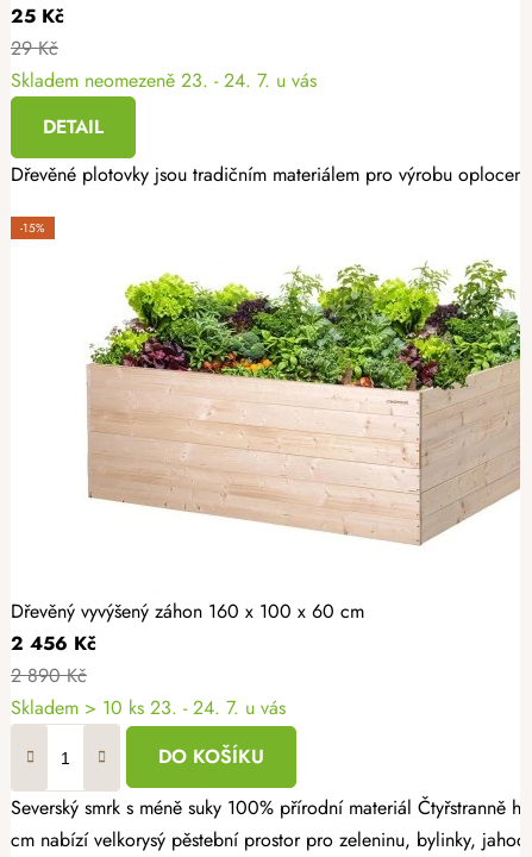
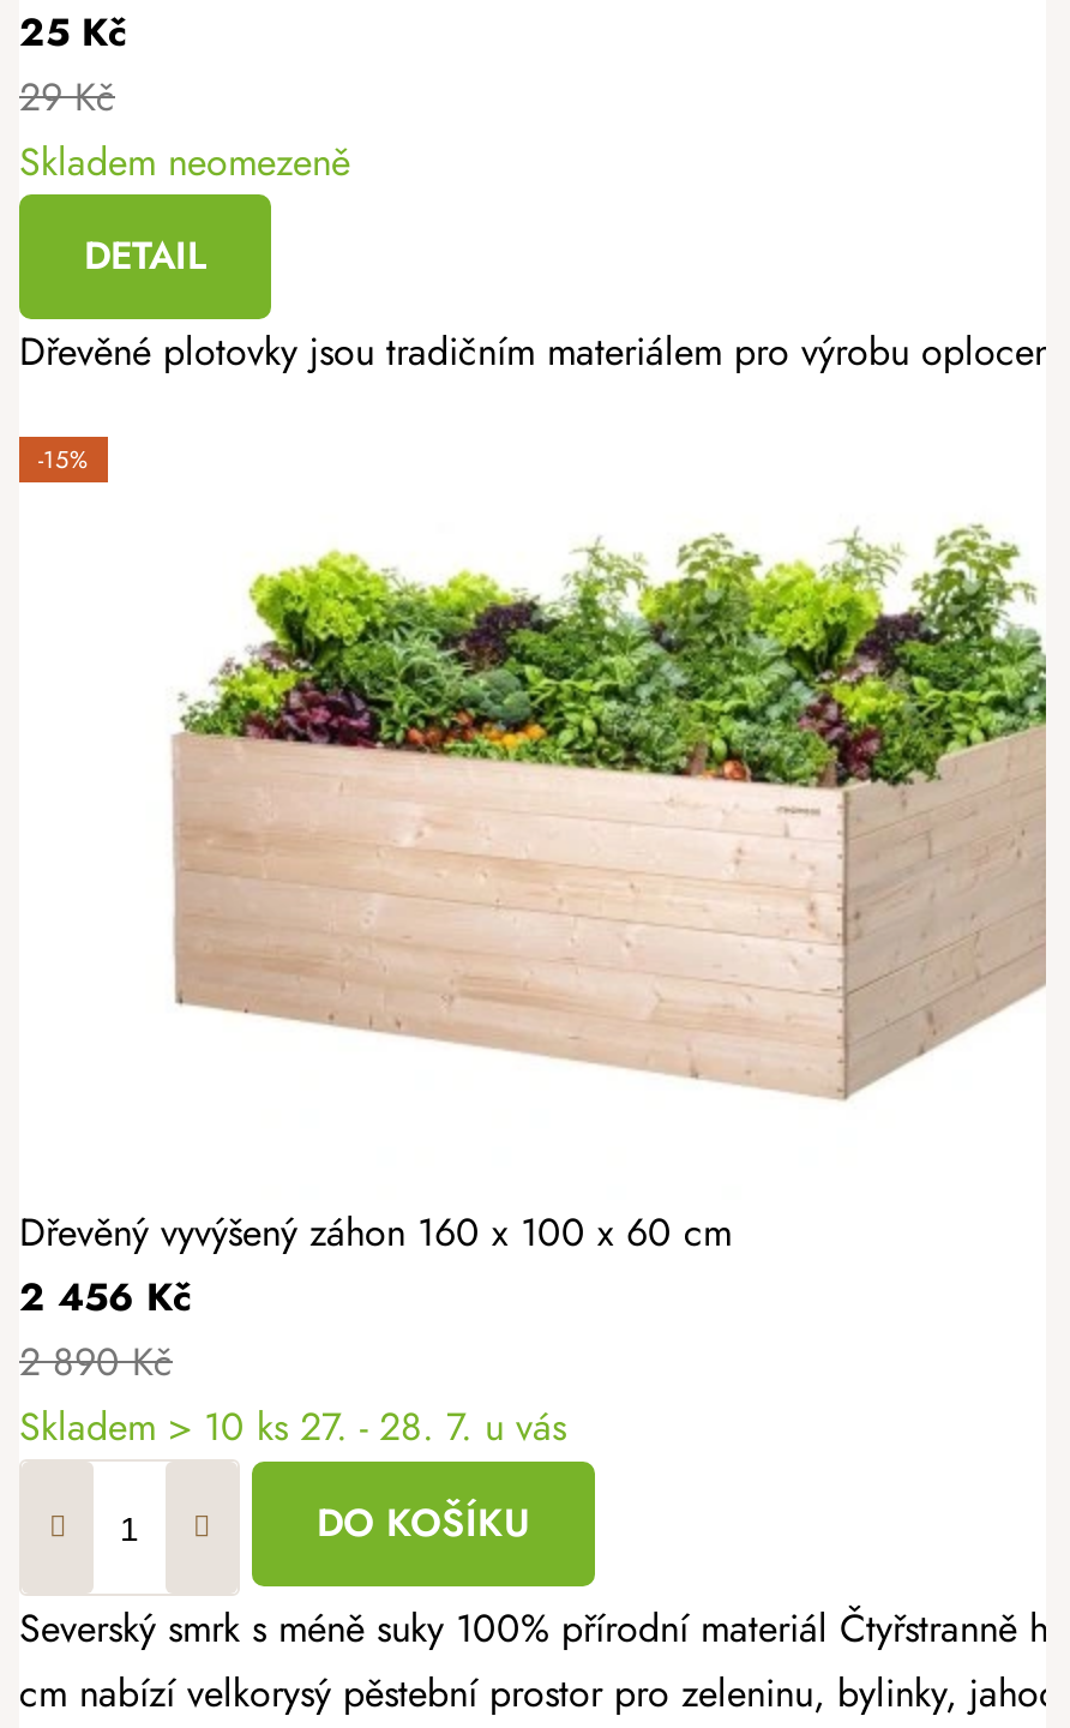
[11,67,317,95] Skladem neomezeně 23. - 24. 7. u vás -> [19,135,350,191] Skladem neomezeně
[11,694,286,722] Skladem > 10 ks 23. - 24. 7. u vás -> [19,1400,566,1455] Skladem > 10 ks 27. - 28. 7. u vás

